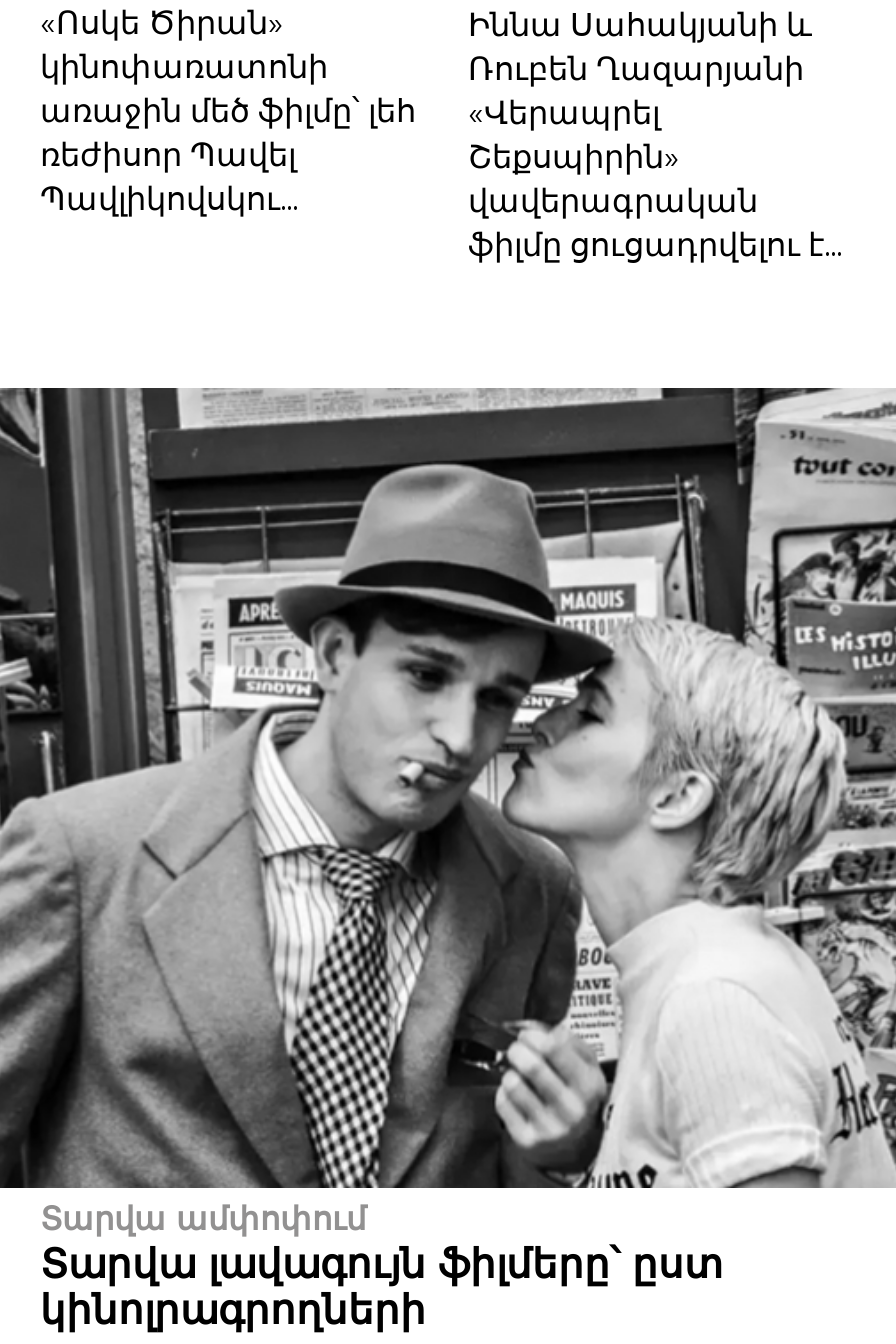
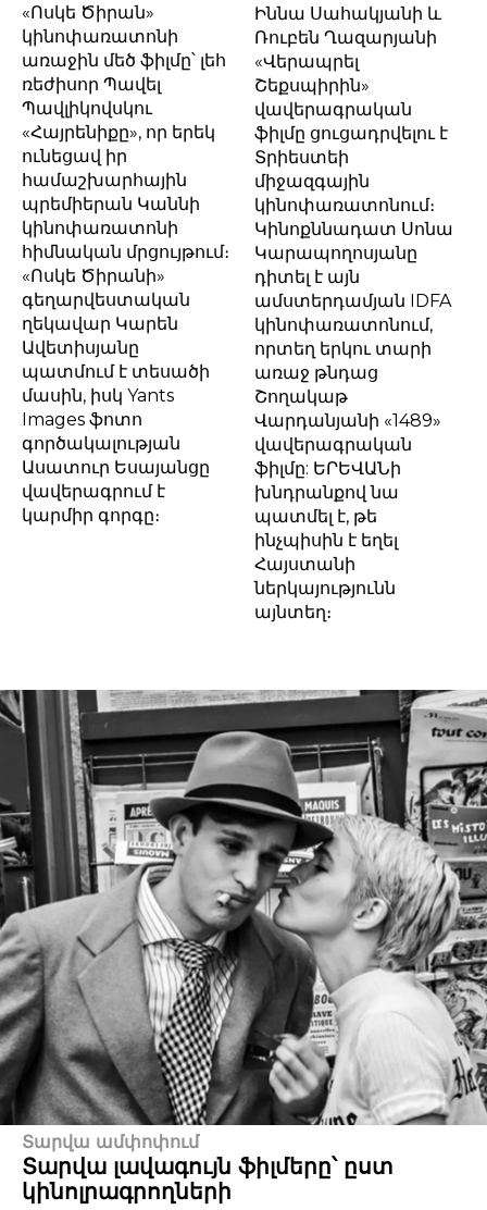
[40,180,298,218] Պավլիկովսկու... -> [22,98,229,526] Պավլիկովսկու | «Հայրենիքը», որ երեկ | ունեցավ իր | համաշխարհային | պրեմիերան Կաննի | կինոփառատոնի | հիմնական մրցույթում։ | «Ոսկե Ծիրանի» | գեղարվեստական | ղեկավար Կարեն | Ավետիսյանը | պատմում է տեսածի | մասին, իսկ Yants | Images ֆոտո | գործակալության | Ասատուր Եսայանցը | վավերագրում է | կարմիր գորգը։
[468,226,842,264] ֆիլմը ցուցադրվելու է... -> [254,123,453,622] ֆիլմը ցուցադրվելու է | Տրիեստեի | միջազգային | կինոփառատոնում։ | Կինոքննադատ Սոնա | Կարապողոսյանը | դիտել է այն | ամստերդամյան IDFA | կինոփառատոնում, | որտեղ երկու տարի | առաջ թնդաց | Շողակաթ | Վարդանյանի «1489» | վավերագրական | ֆիլմը: ԵՐԵՎԱՆի | խնդրանքով նա | պատմել է, թե | ինչպիսին է եղել | Հայստանի | ներկայությունն | այնտեղ։

